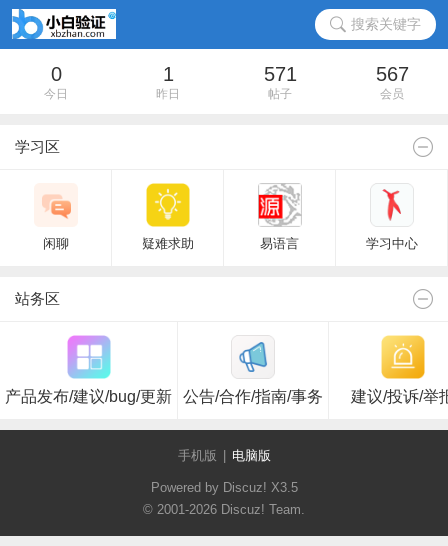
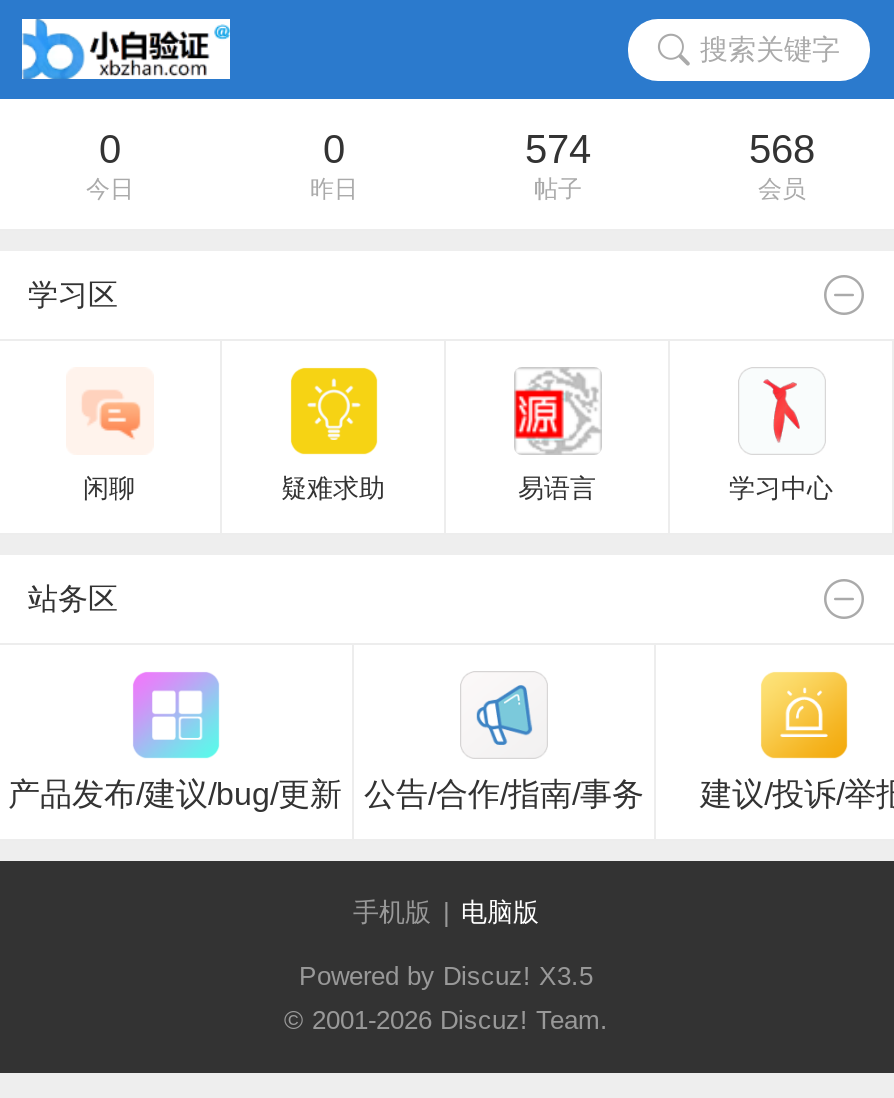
[162,63,173,85] 1 -> [323,127,345,171] 0
[263,63,296,85] 571 -> [525,127,591,171] 574
[375,63,408,85] 567 -> [749,127,815,171] 568

